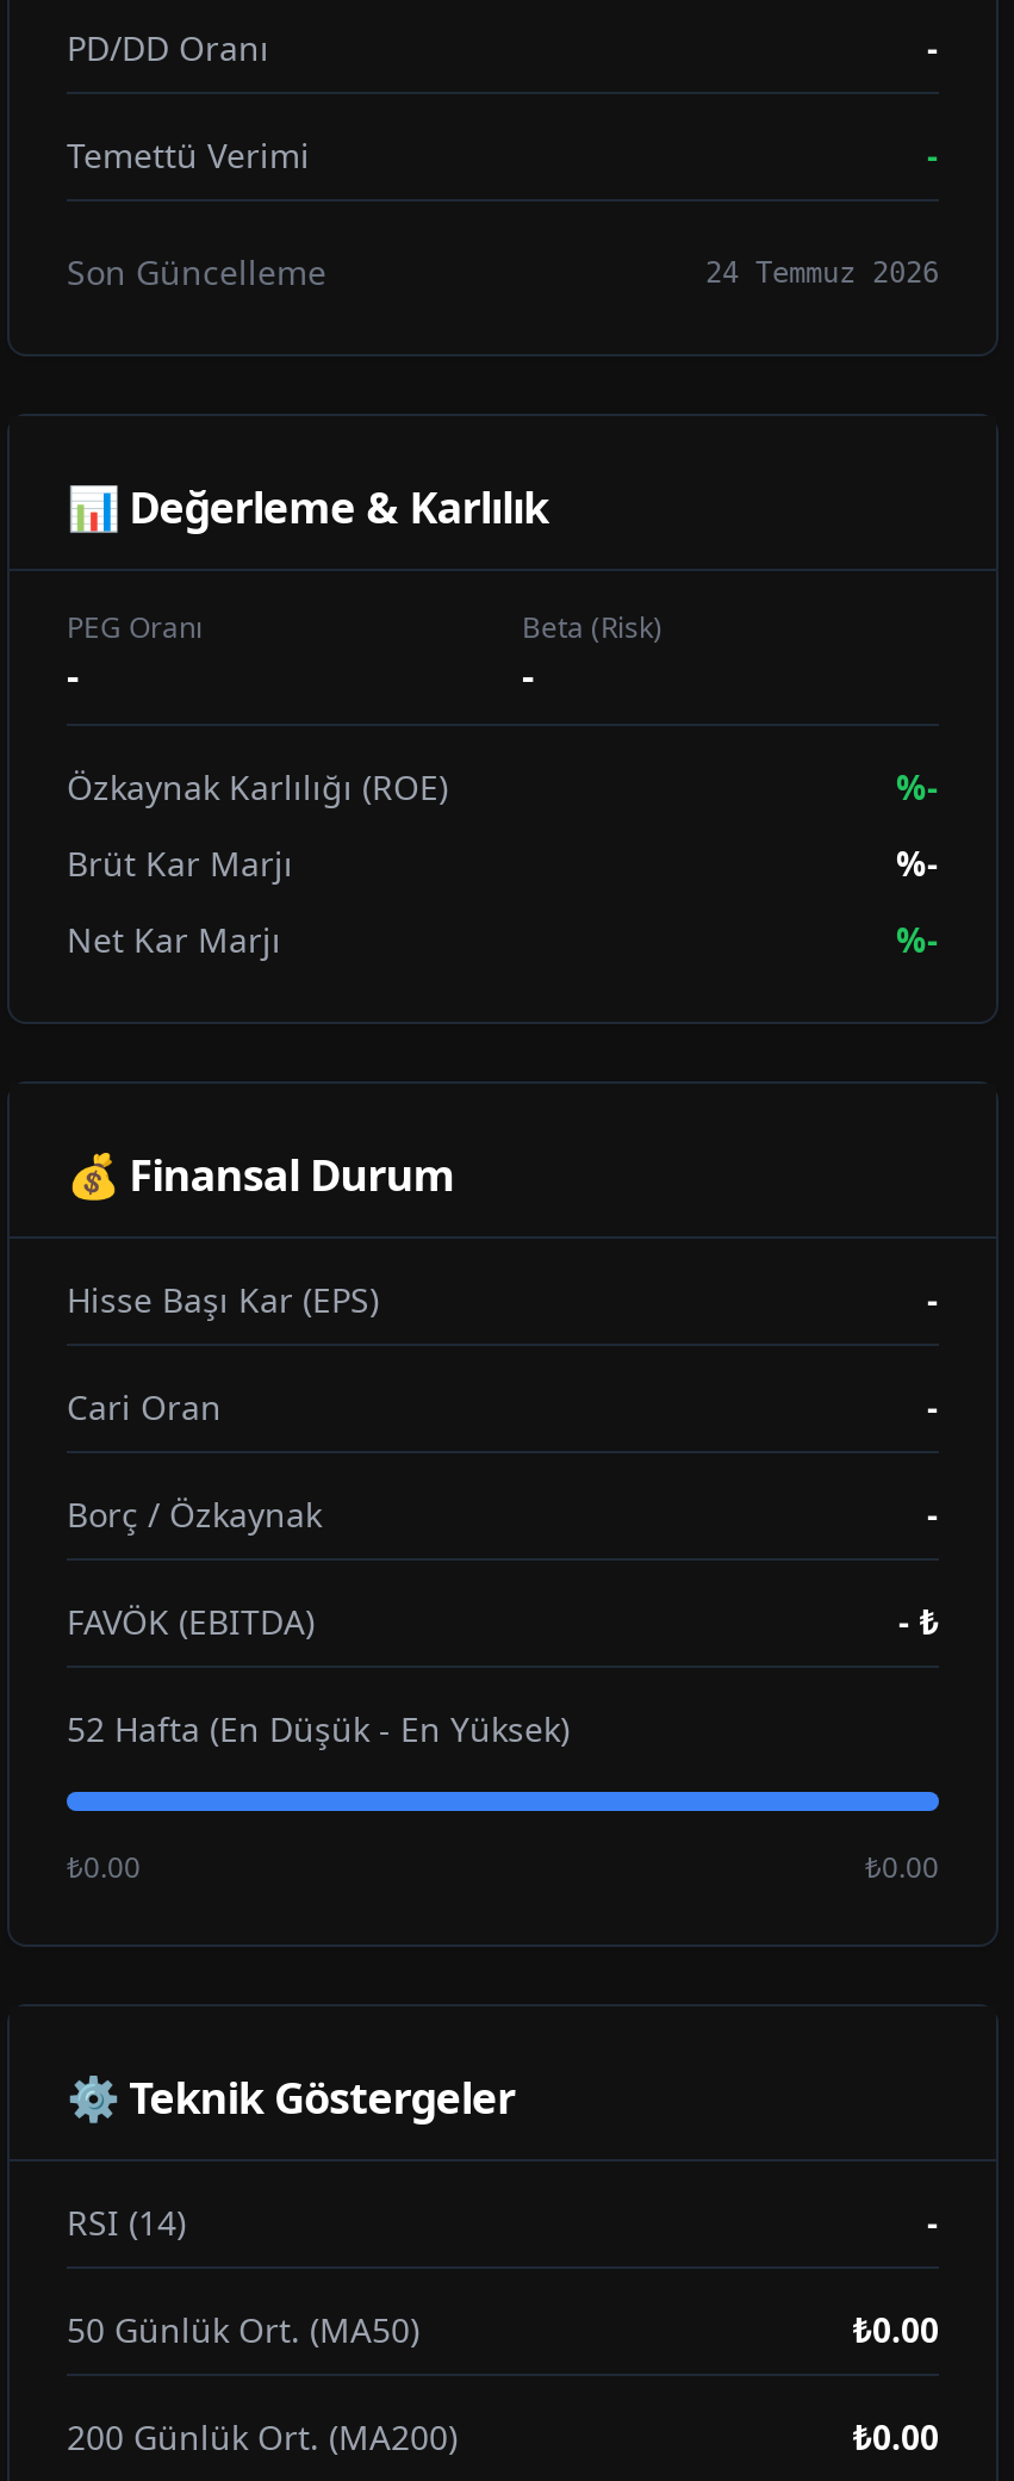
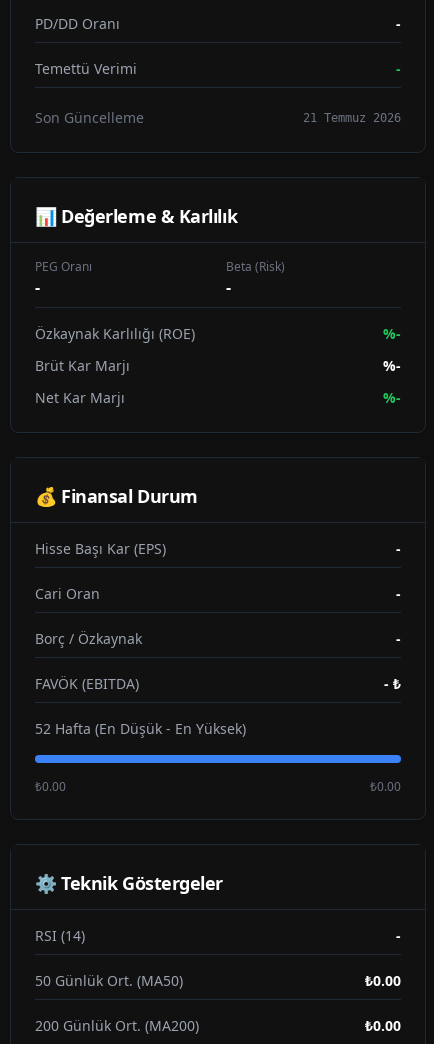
[705,256,939,290] 24 Temmuz 2026 -> [303,111,401,125] 21 Temmuz 2026

